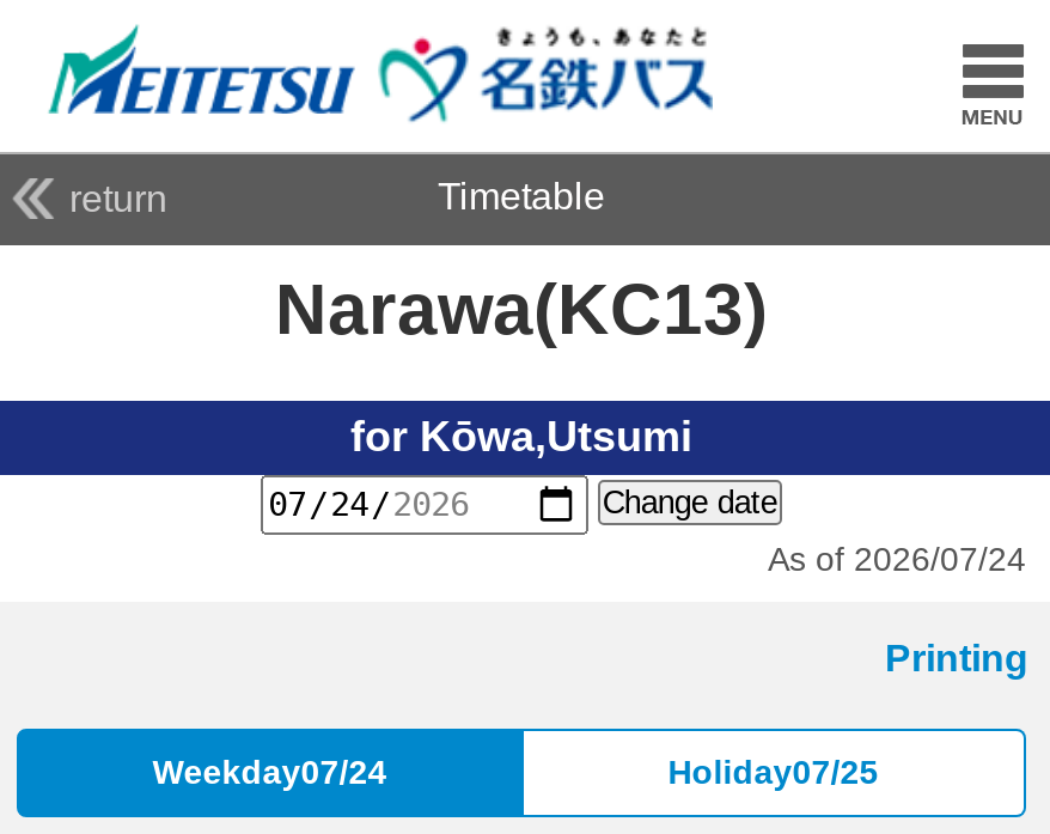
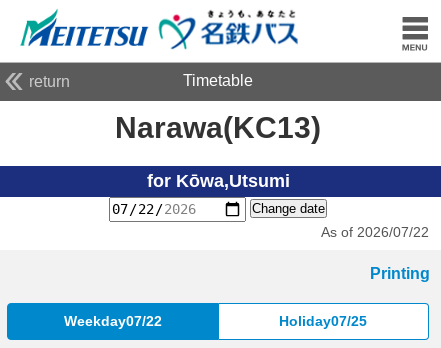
[768,539,1026,577] As of 2026/07/24 -> [321,224,429,240] As of 2026/07/22
[153,753,387,792] Weekday07/24 -> [64,313,162,329] Weekday07/22

